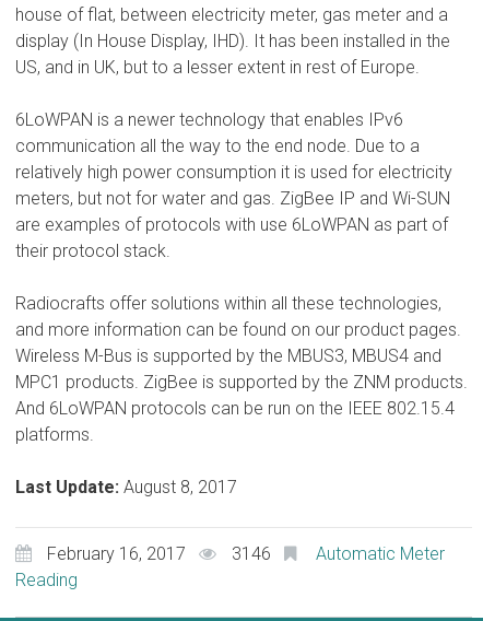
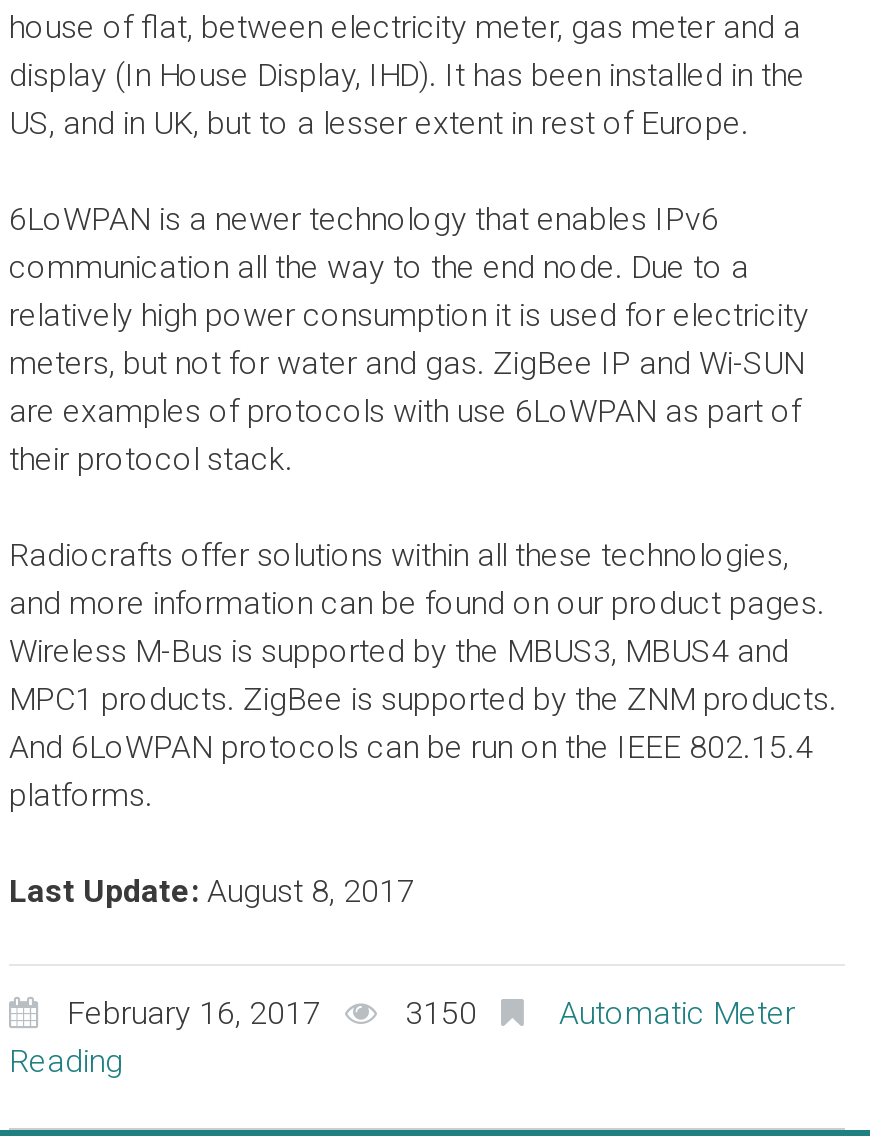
[43,543,445,564] February 16, 2017 3146 Automatic Meter -> [59,994,795,1032] February 16, 2017 3150 Automatic Meter

